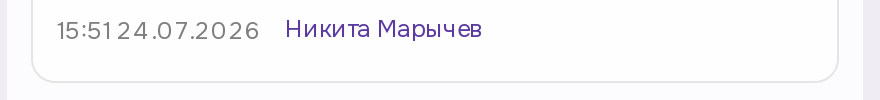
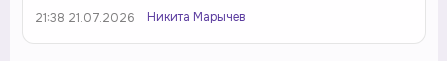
[57,14,483,48] 15:51 24.07.2026 Никита Марычев -> [35,9,246,26] 21:38 21.07.2026 Никита Марычев

